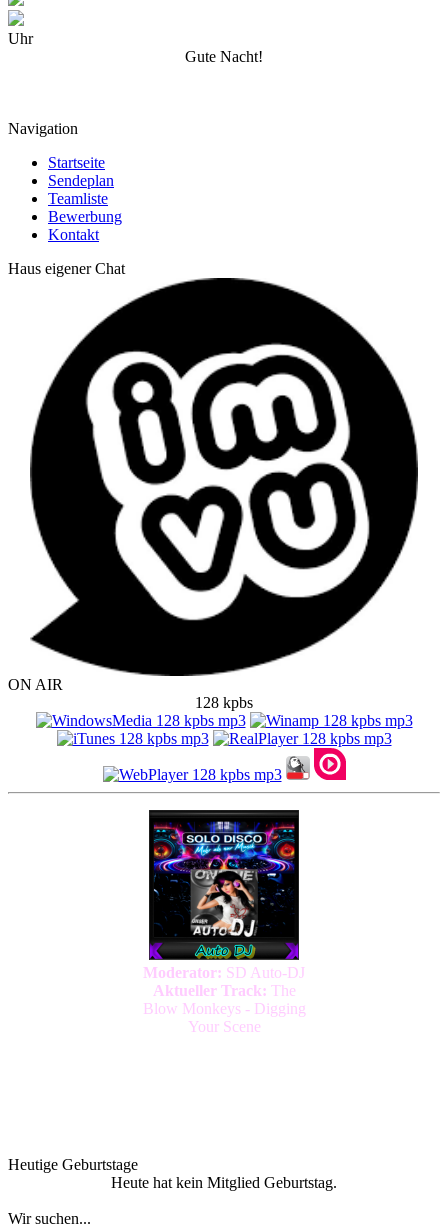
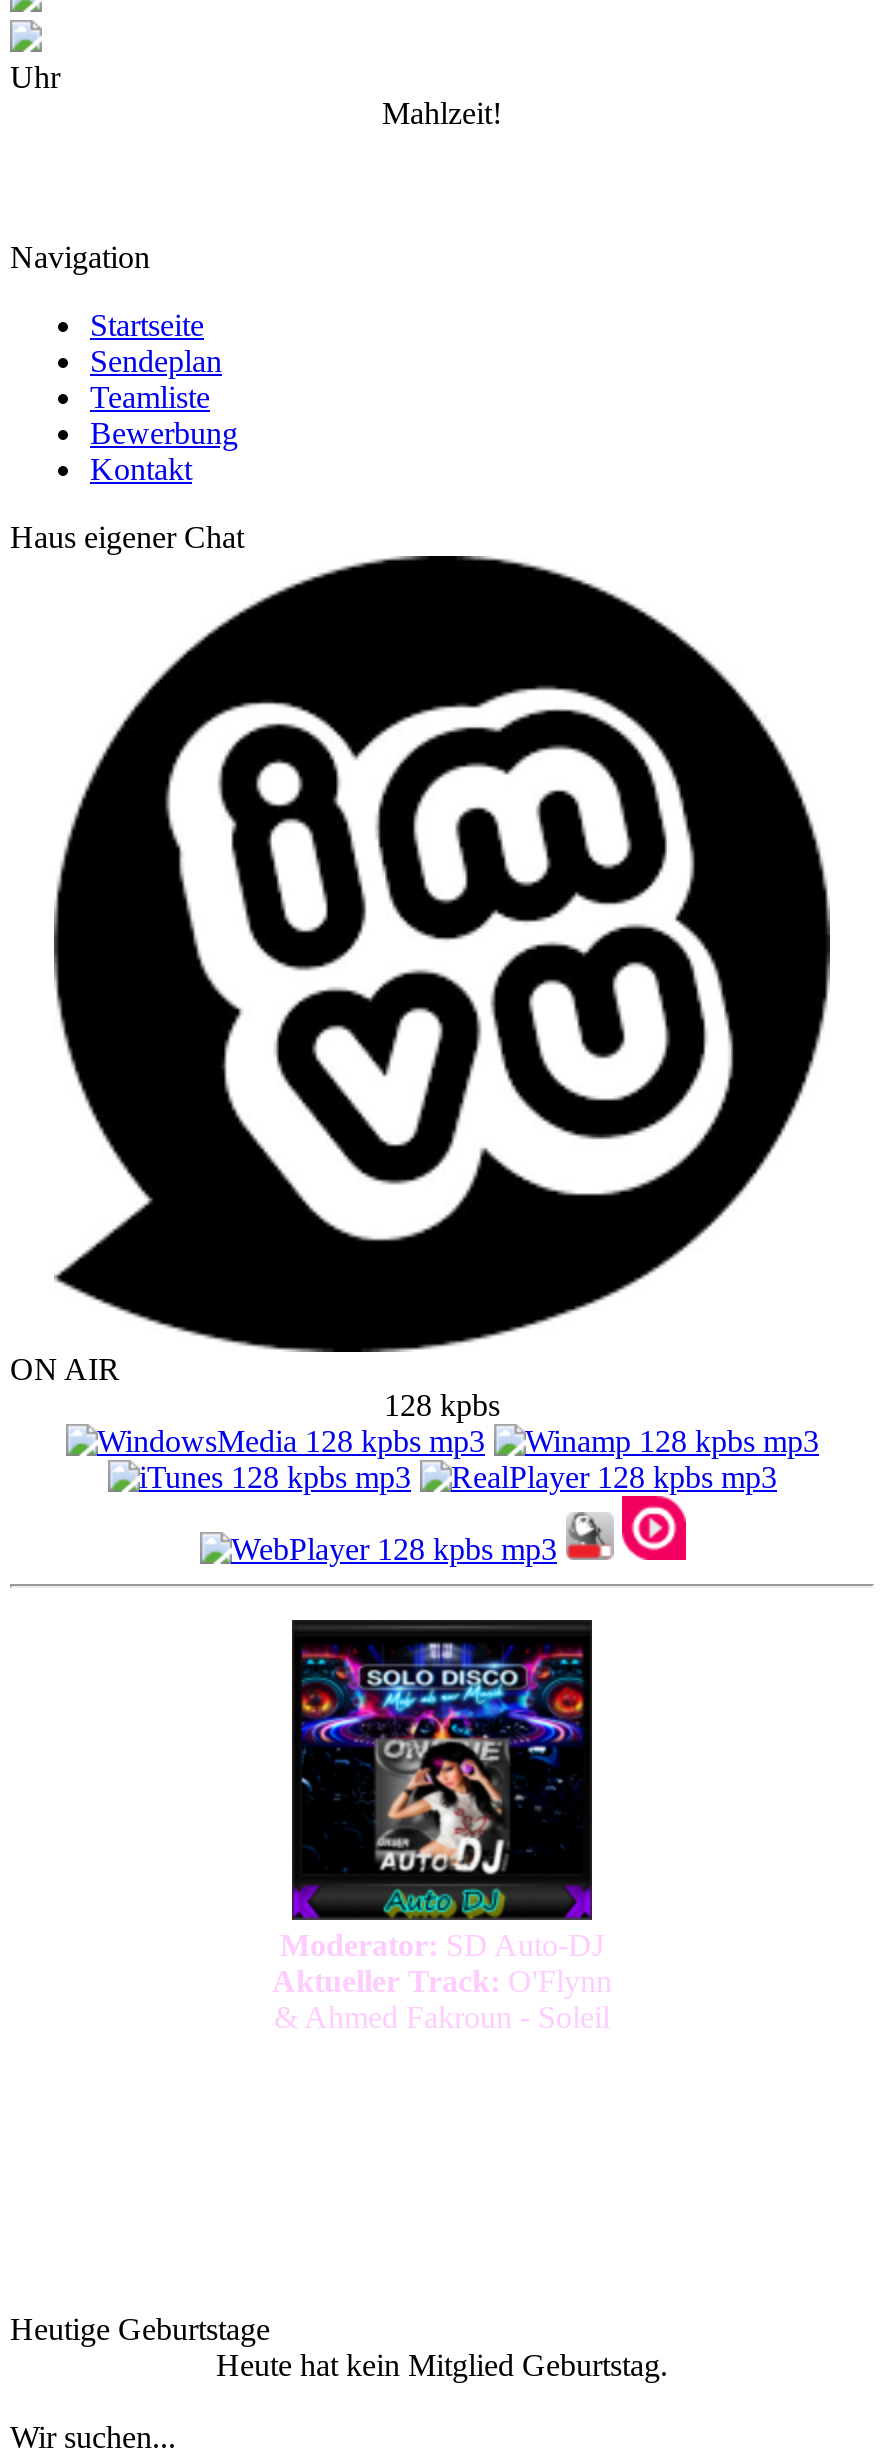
[185,48,263,65] Gute Nacht! -> [382,96,502,130] Mahlzeit!

